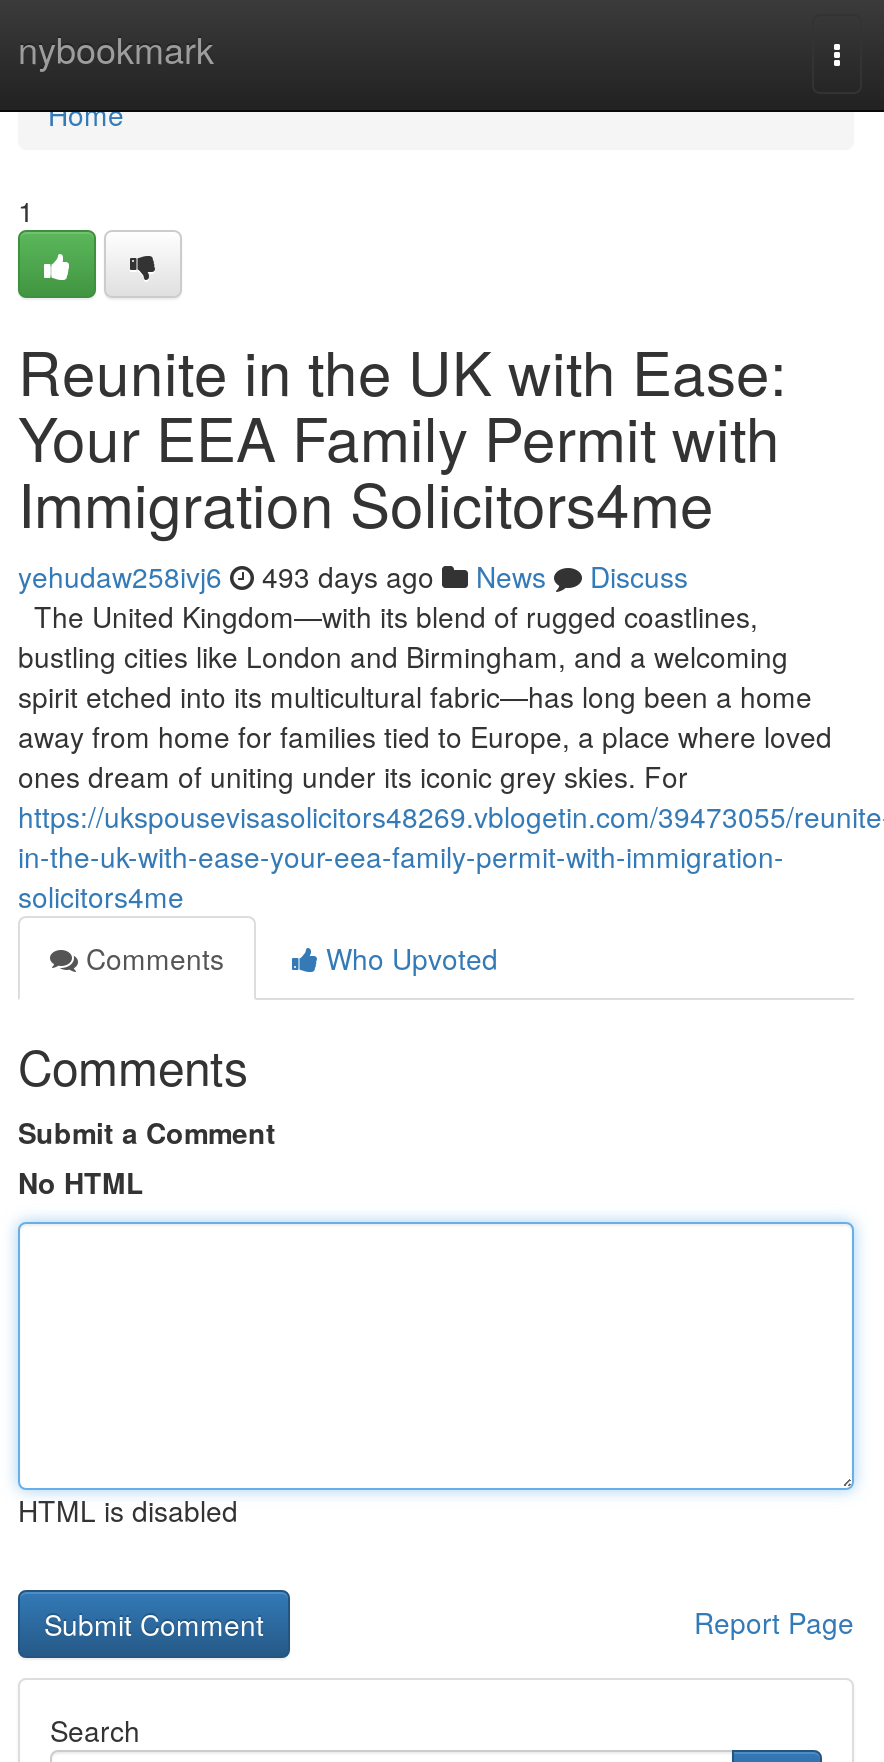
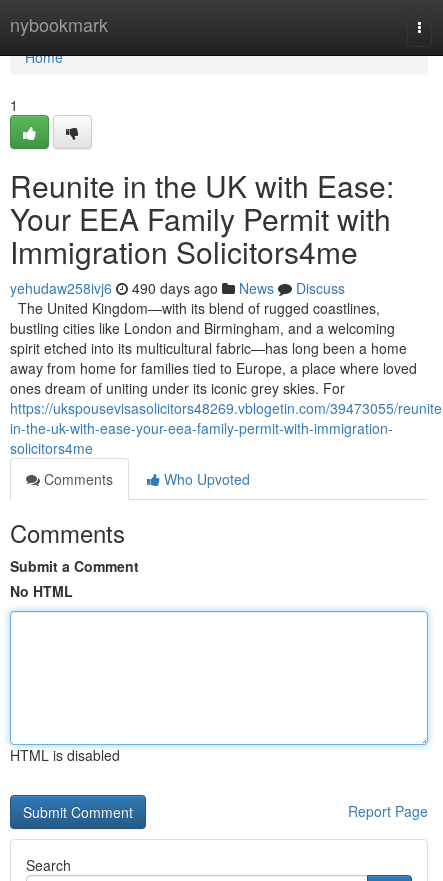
[18,556,688,596] yehudaw258ivj6 493 days ago News Discuss -> [10,278,345,298] yehudaw258ivj6 490 days ago News Discuss

